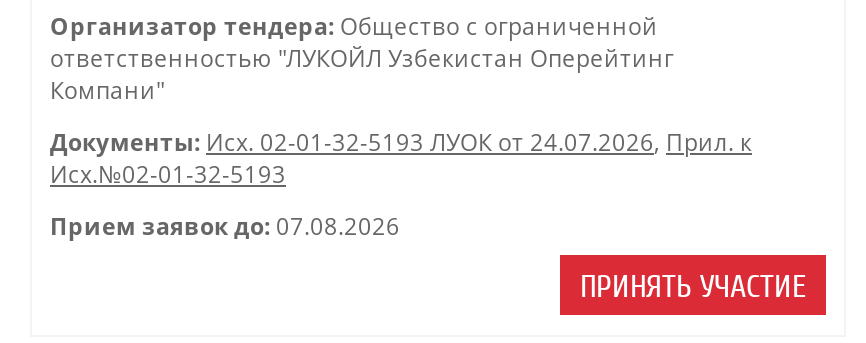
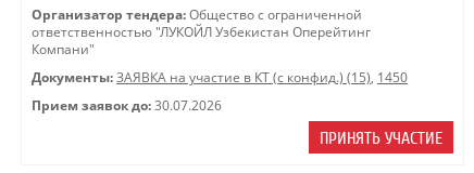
[50,127,752,189] Документы: Исх. 02-01-32-5193 ЛУОК от 24.07.2026, Прил. к | Исх.№02-01-32-5193 -> [32,69,408,85] Документы: ЗАЯВКА на участие в КТ (с конфид.) (15), 1450
[50,211,400,241] Прием заявок до: 07.08.2026 -> [32,97,222,114] Прием заявок до: 30.07.2026

